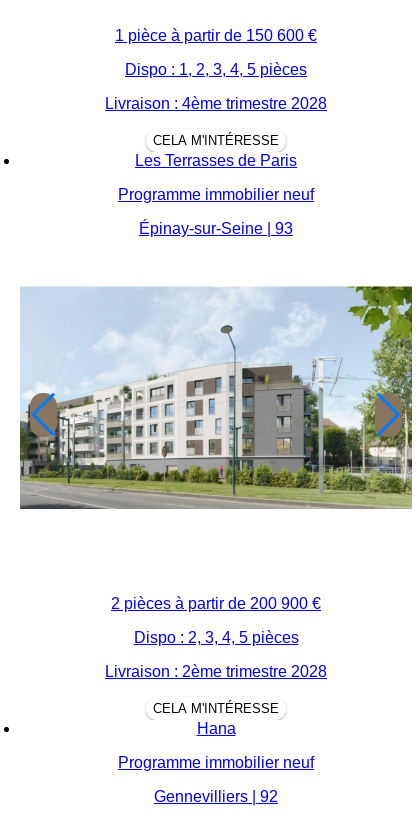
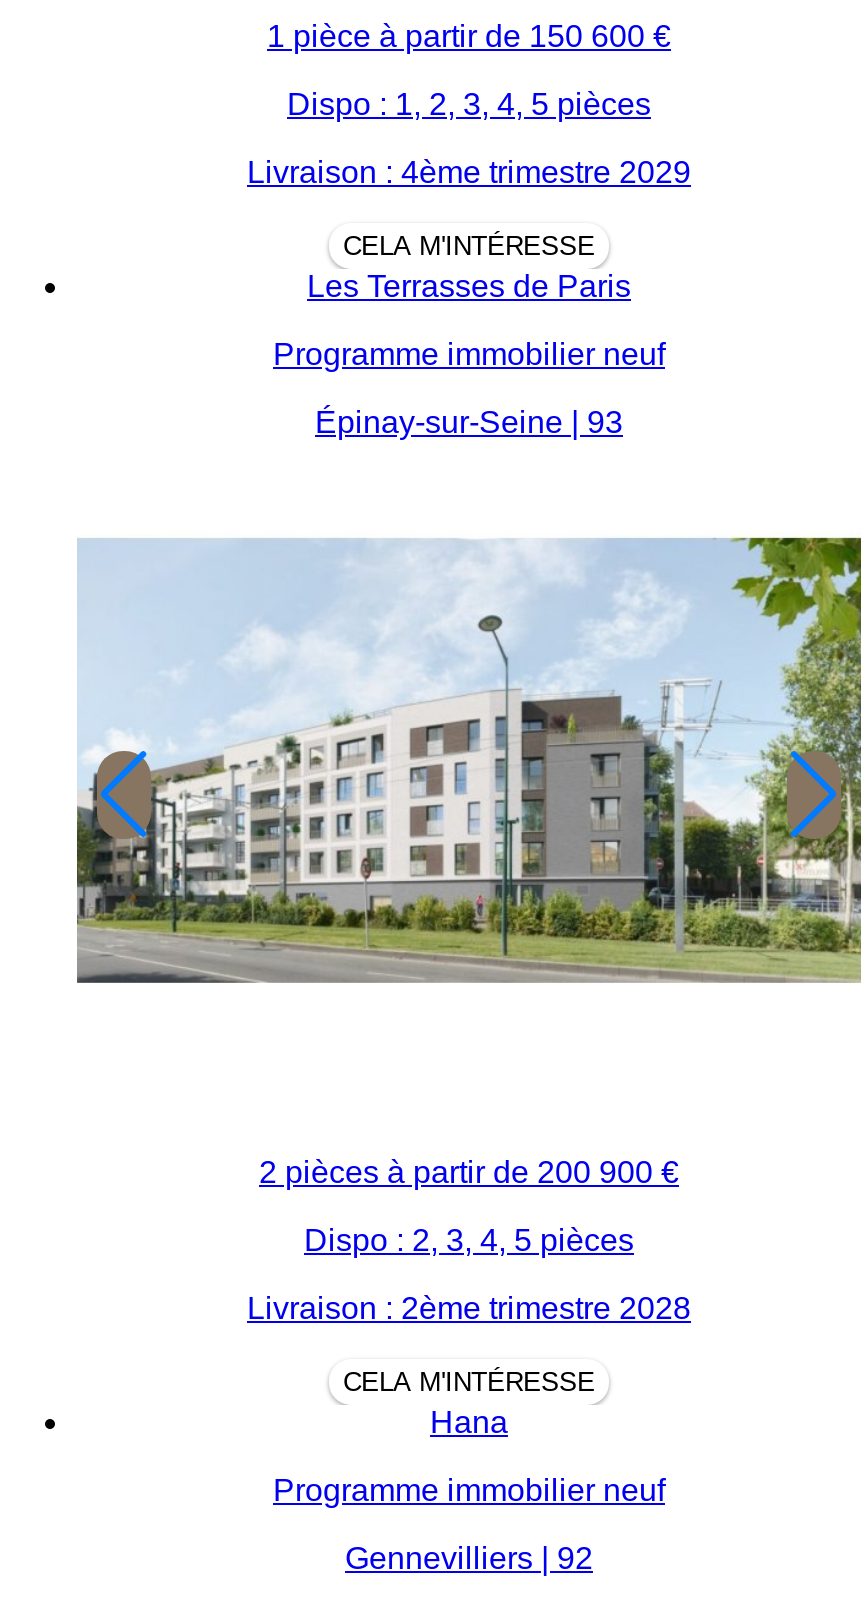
[105,95,327,112] Livraison : 4ème trimestre 2028 -> [247,155,691,189] Livraison : 4ème trimestre 2029

